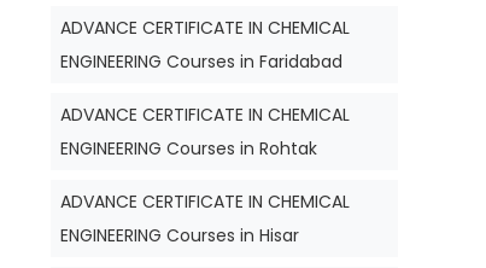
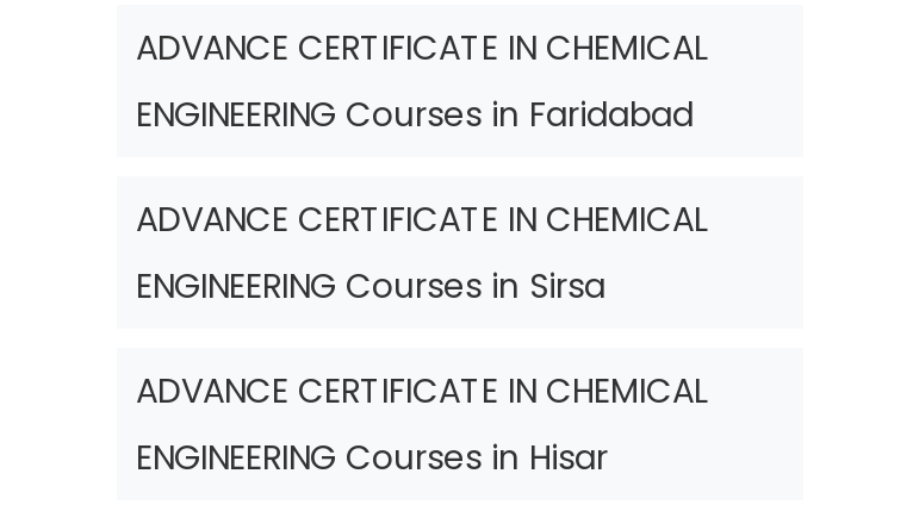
[60,136,317,161] ENGINEERING Courses in Rohtak -> [136,262,605,310] ENGINEERING Courses in Sirsa

